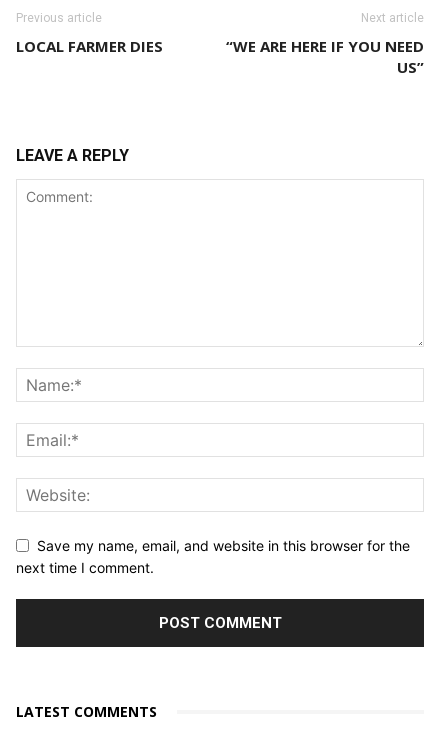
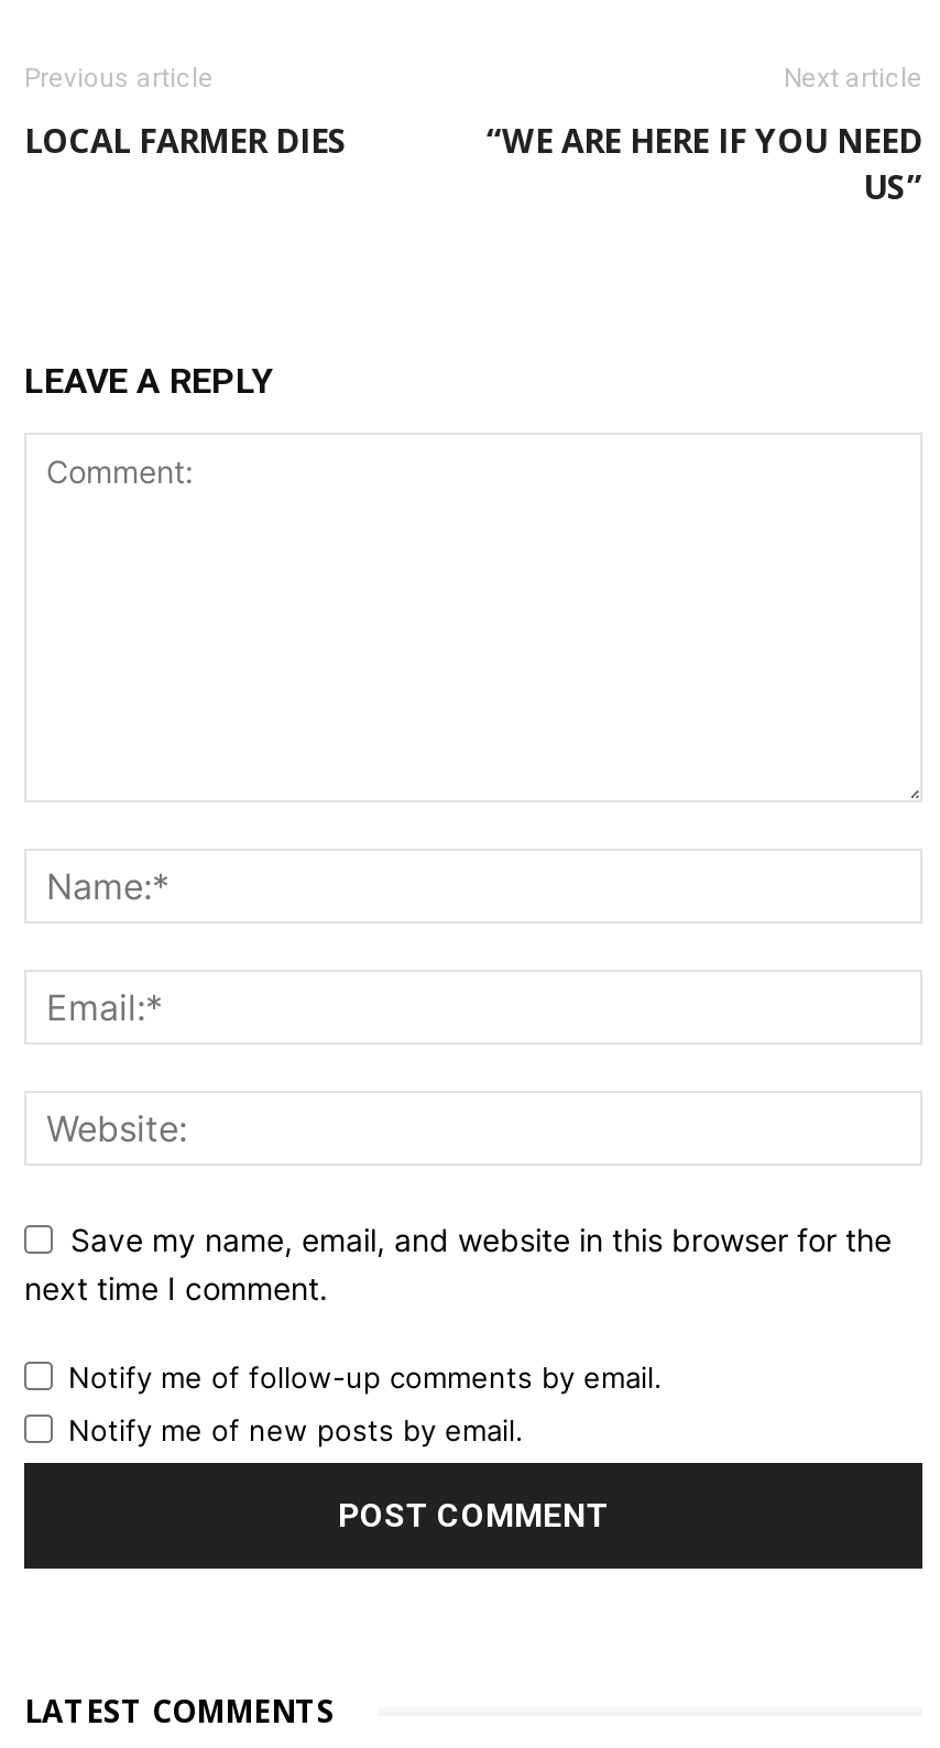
none -> [68,1360,663,1448] Notify me of follow-up comments by email. | Notify me of new posts by email.

